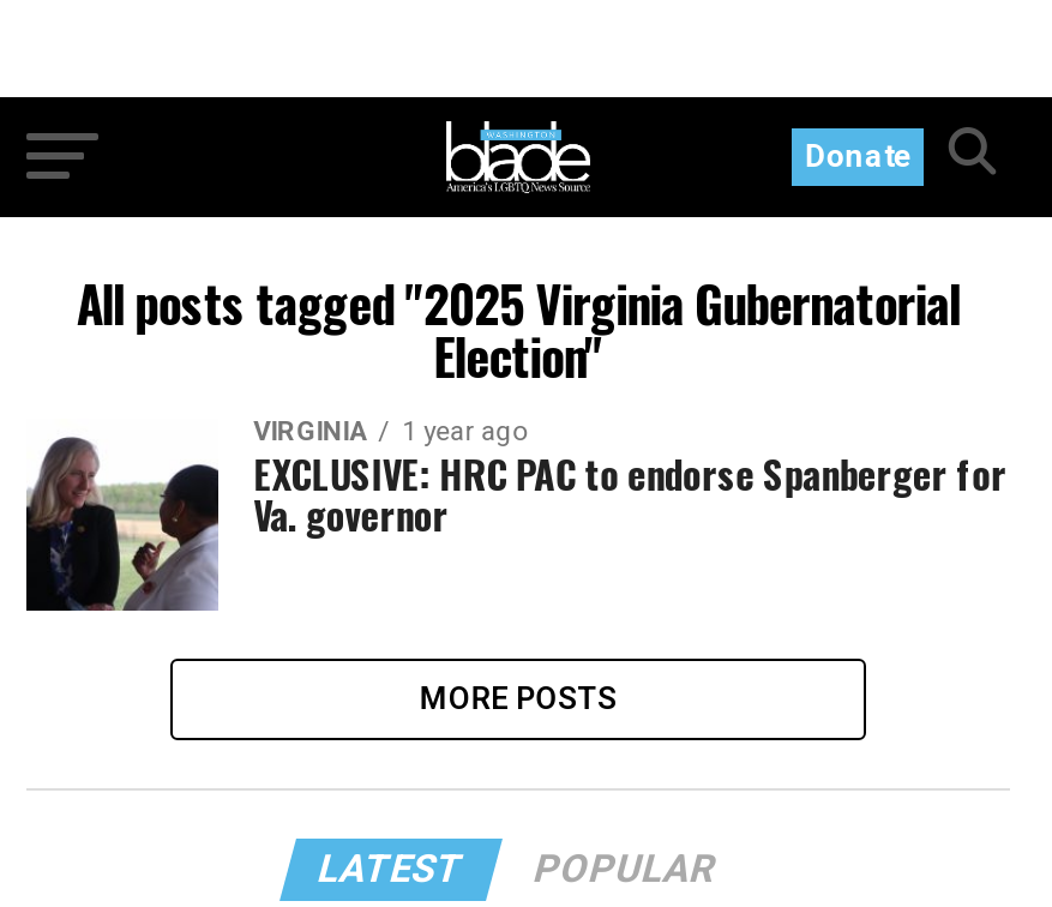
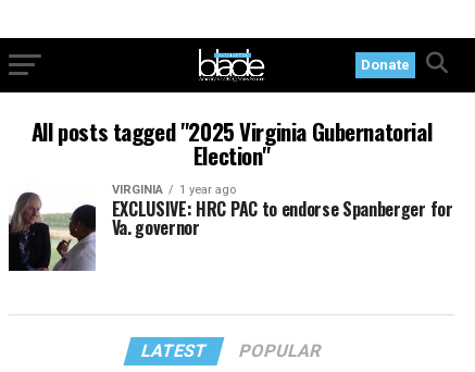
[419,680,617,716] MORE POSTS -> none

